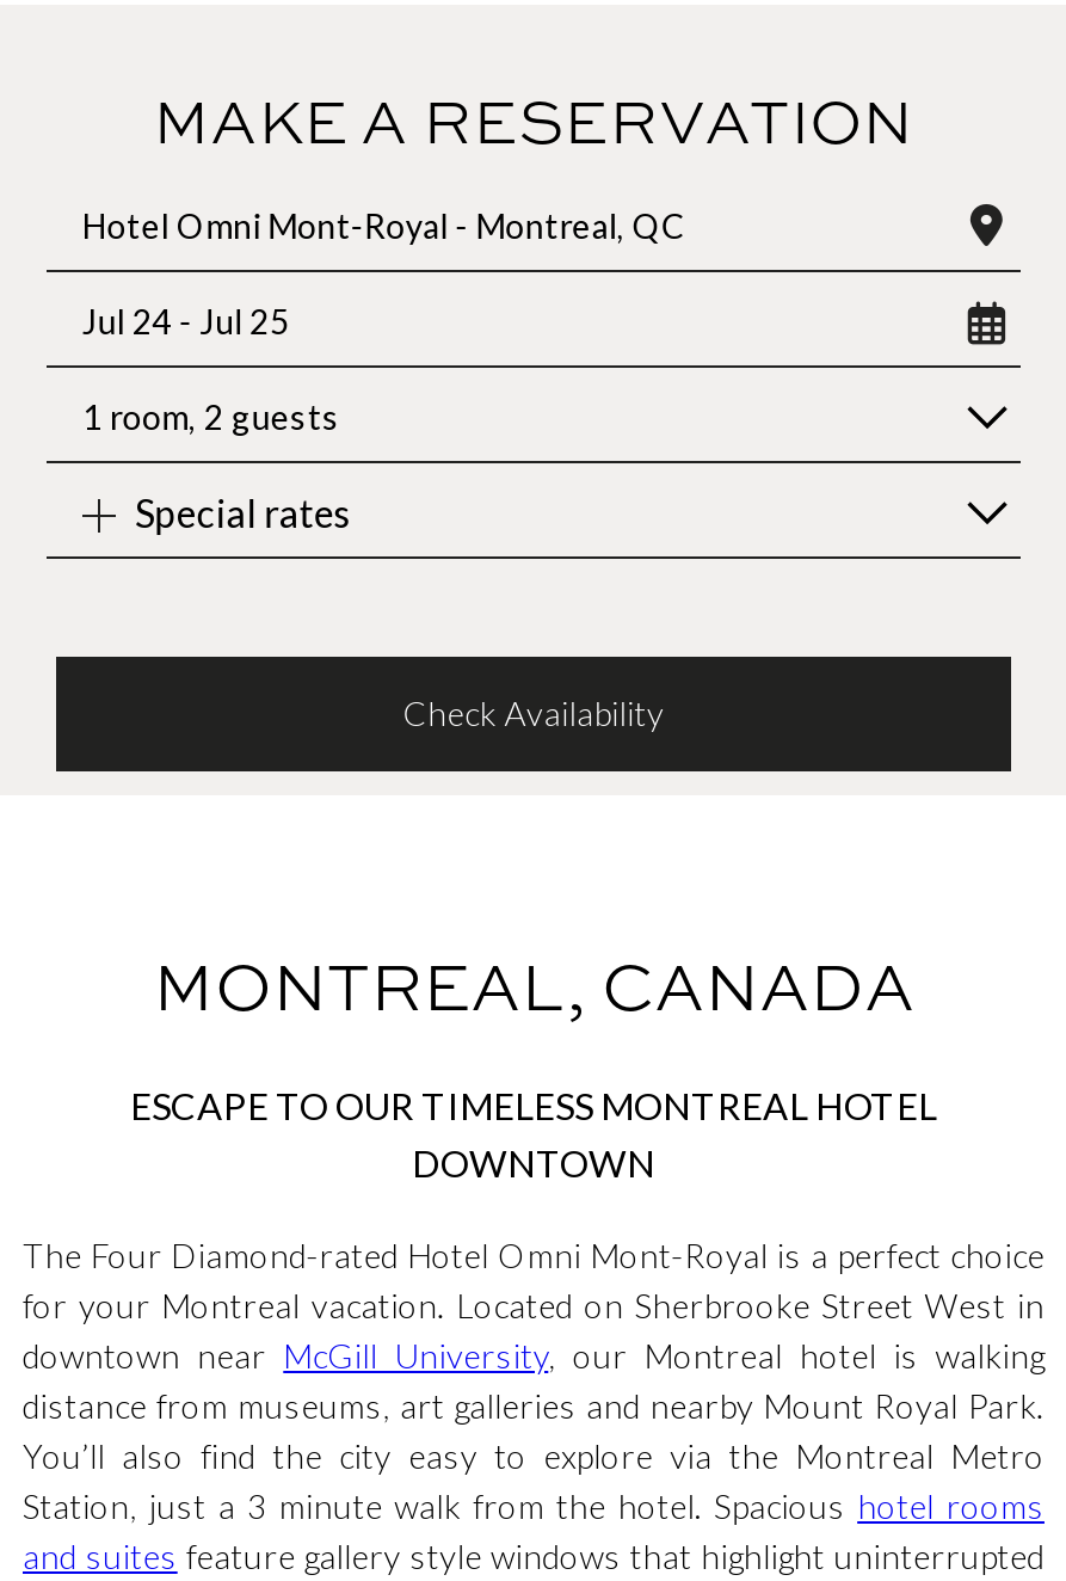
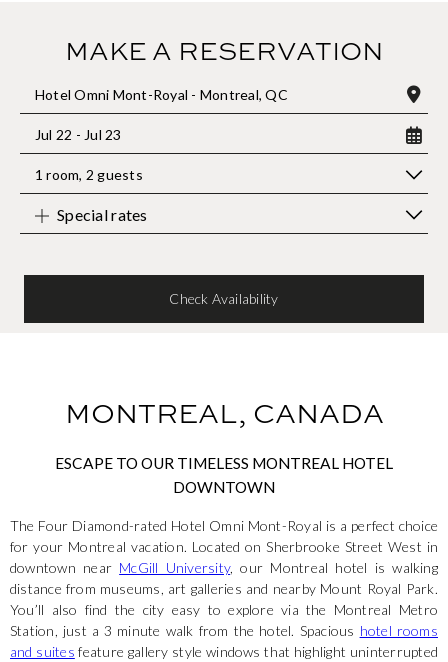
[82,300,289,340] Jul 24 - Jul 25 -> [35,125,122,142] Jul 22 - Jul 23

